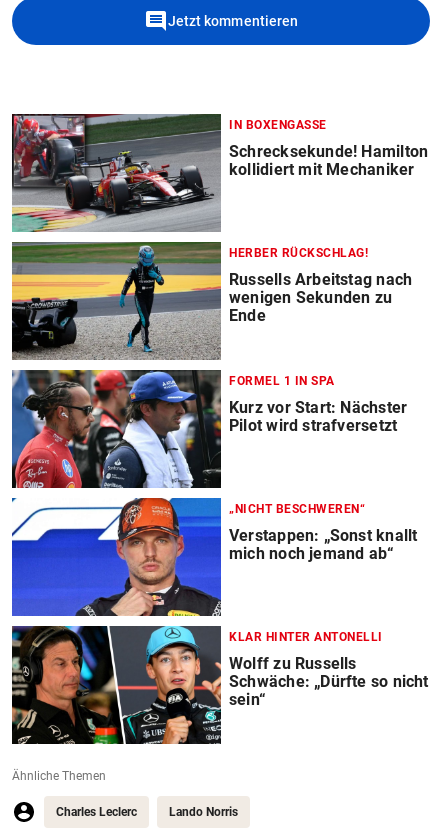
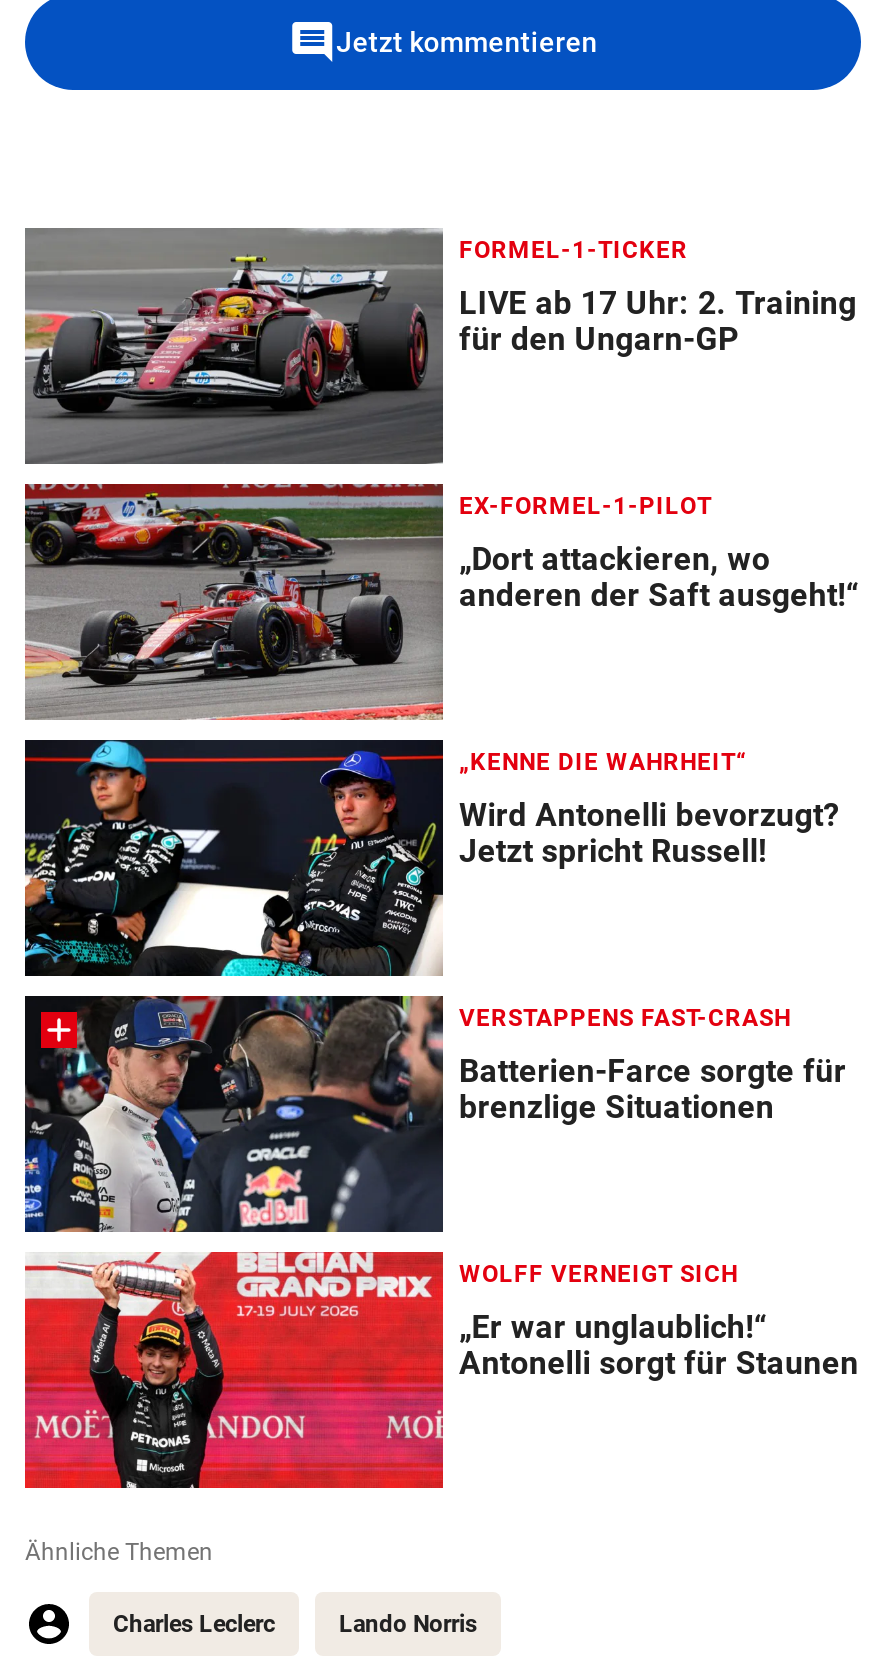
[11,113,326,232] [image] | IN BOXENGASSE -> [23,228,688,464] [image] | FORMEL-1-TICKER
[229,142,428,179] Schrecksekunde! Hamilton | kollidiert mit Mechaniker -> [459,284,857,358] LIVE ab 17 Uhr: 2. Training | für den Ungarn-GP
[11,241,368,361] [image] | HERBER RÜCKSCHLAG! -> [23,482,712,722] [image] | EX-FORMEL-1-PILOT
[229,270,412,325] Russells Arbeitstag nach | wenigen Sekunden zu | Ende -> [459,540,860,614] „Dort attackieren, wo | anderen der Saft ausgeht!“
[11,369,334,489] [image] | FORMEL 1 IN SPA -> [23,738,747,978] [image] | „KENNE DIE WAHRHEIT“
[229,398,407,435] Kurz vor Start: Nächster | Pilot wird strafversetzt -> [459,796,840,870] Wird Antonelli bevorzugt? | Jetzt spricht Russell!
[11,497,365,617] [image] | „NICHT BESCHWEREN“ -> [23,994,791,1234] [image] | VERSTAPPENS FAST-CRASH
[229,526,417,563] Verstappen: „Sonst knallt | mich noch jemand ab“ -> [459,1052,846,1126] Batterien-Farce sorgte für | brenzlige Situationen
[11,625,382,745] [image] | KLAR HINTER ANTONELLI -> [23,1250,738,1490] [image] | WOLFF VERNEIGT SICH
[229,654,429,709] Wolff zu Russells | Schwäche: „Dürfte so nicht | sein“ -> [459,1308,859,1382] „Er war unglaublich!“ | Antonelli sorgt für Staunen

